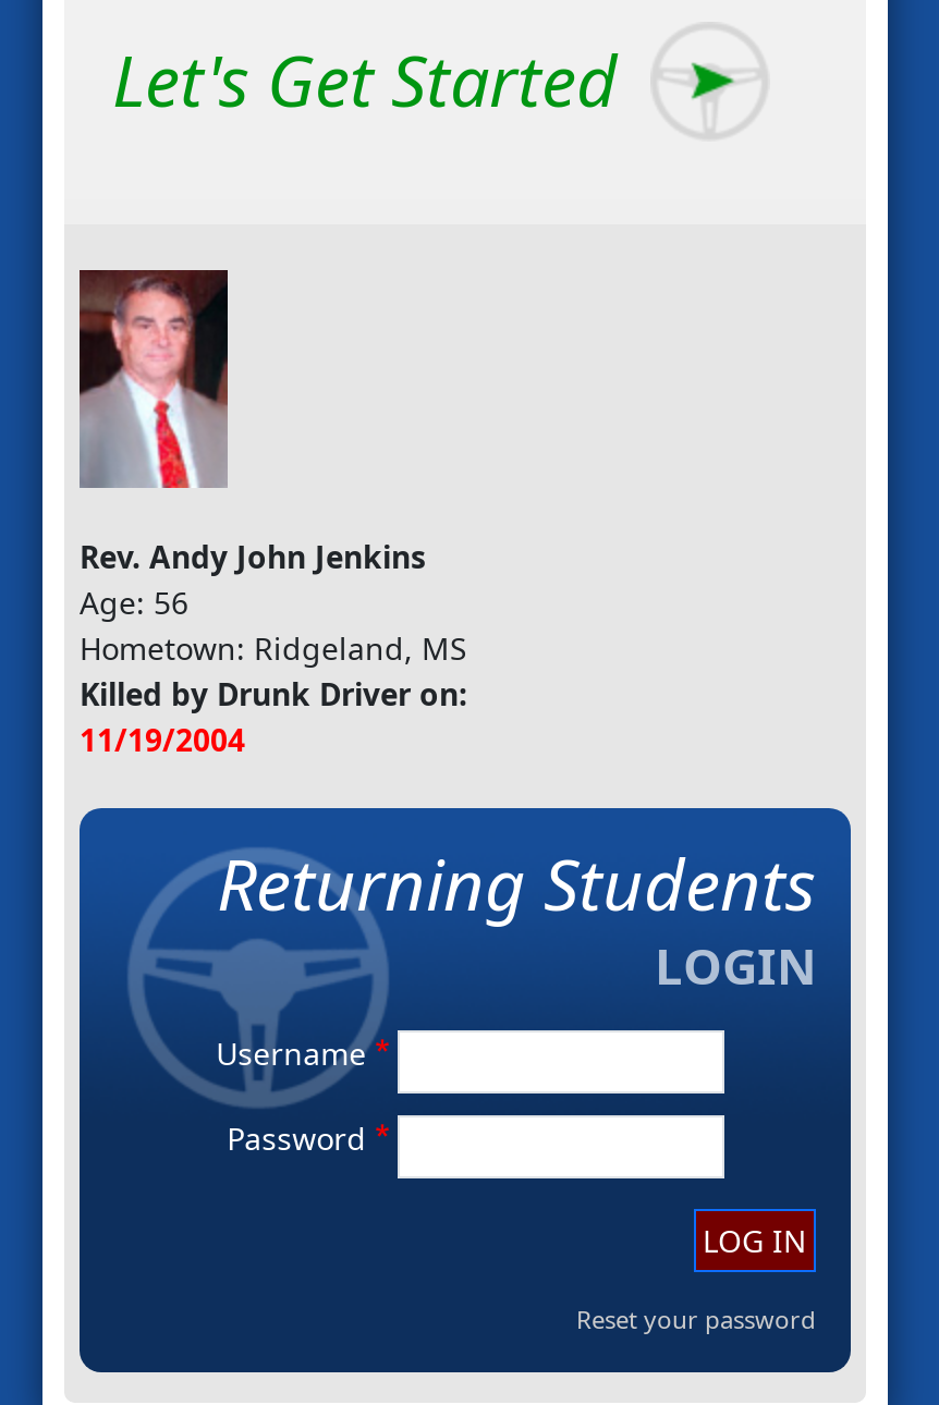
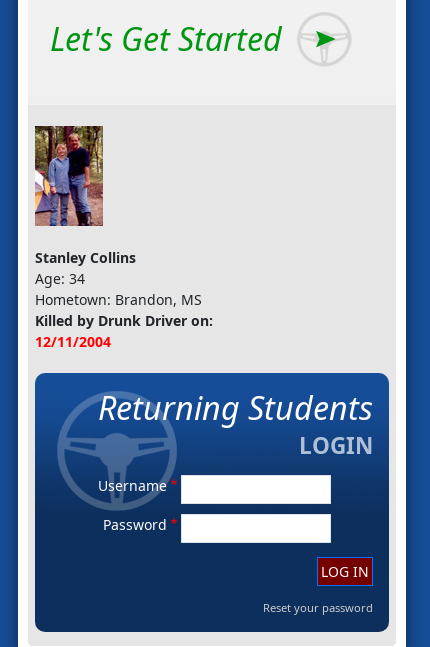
[77,270,467,669] [image] | Rev. Andy John Jenkins | Age: 56 | Hometown: Ridgeland, MS -> [35,126,202,309] [image] | Stanley Collins | Age: 34 | Hometown: Brandon, MS
[80,719,245,760] 11/19/2004 -> [35,332,111,351] 12/11/2004

